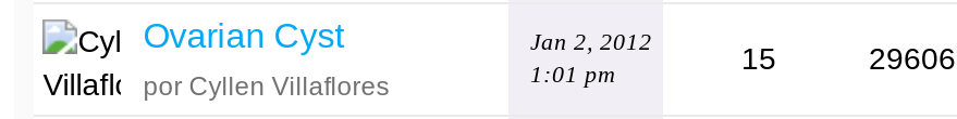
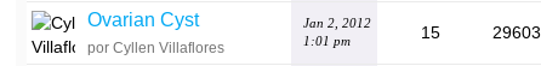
[869,41,956,76] 29606 -> [492,23,540,42] 29603

